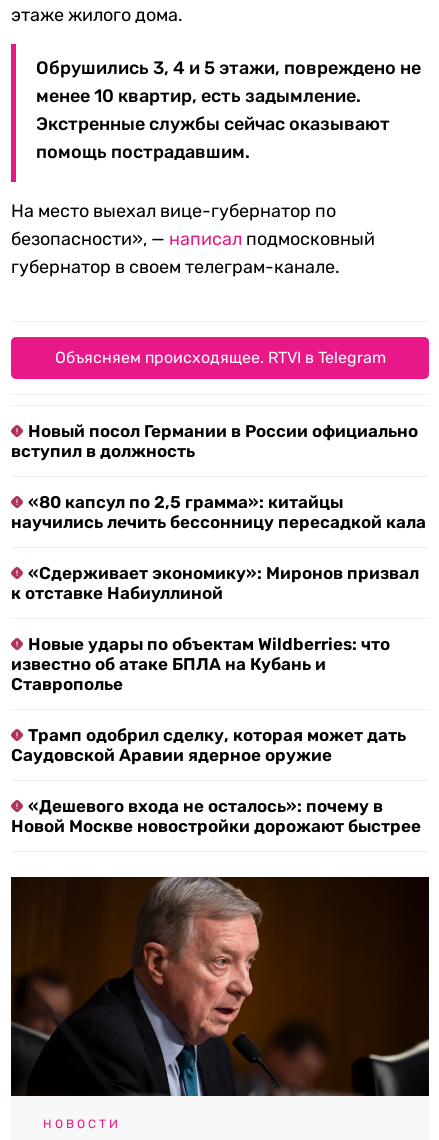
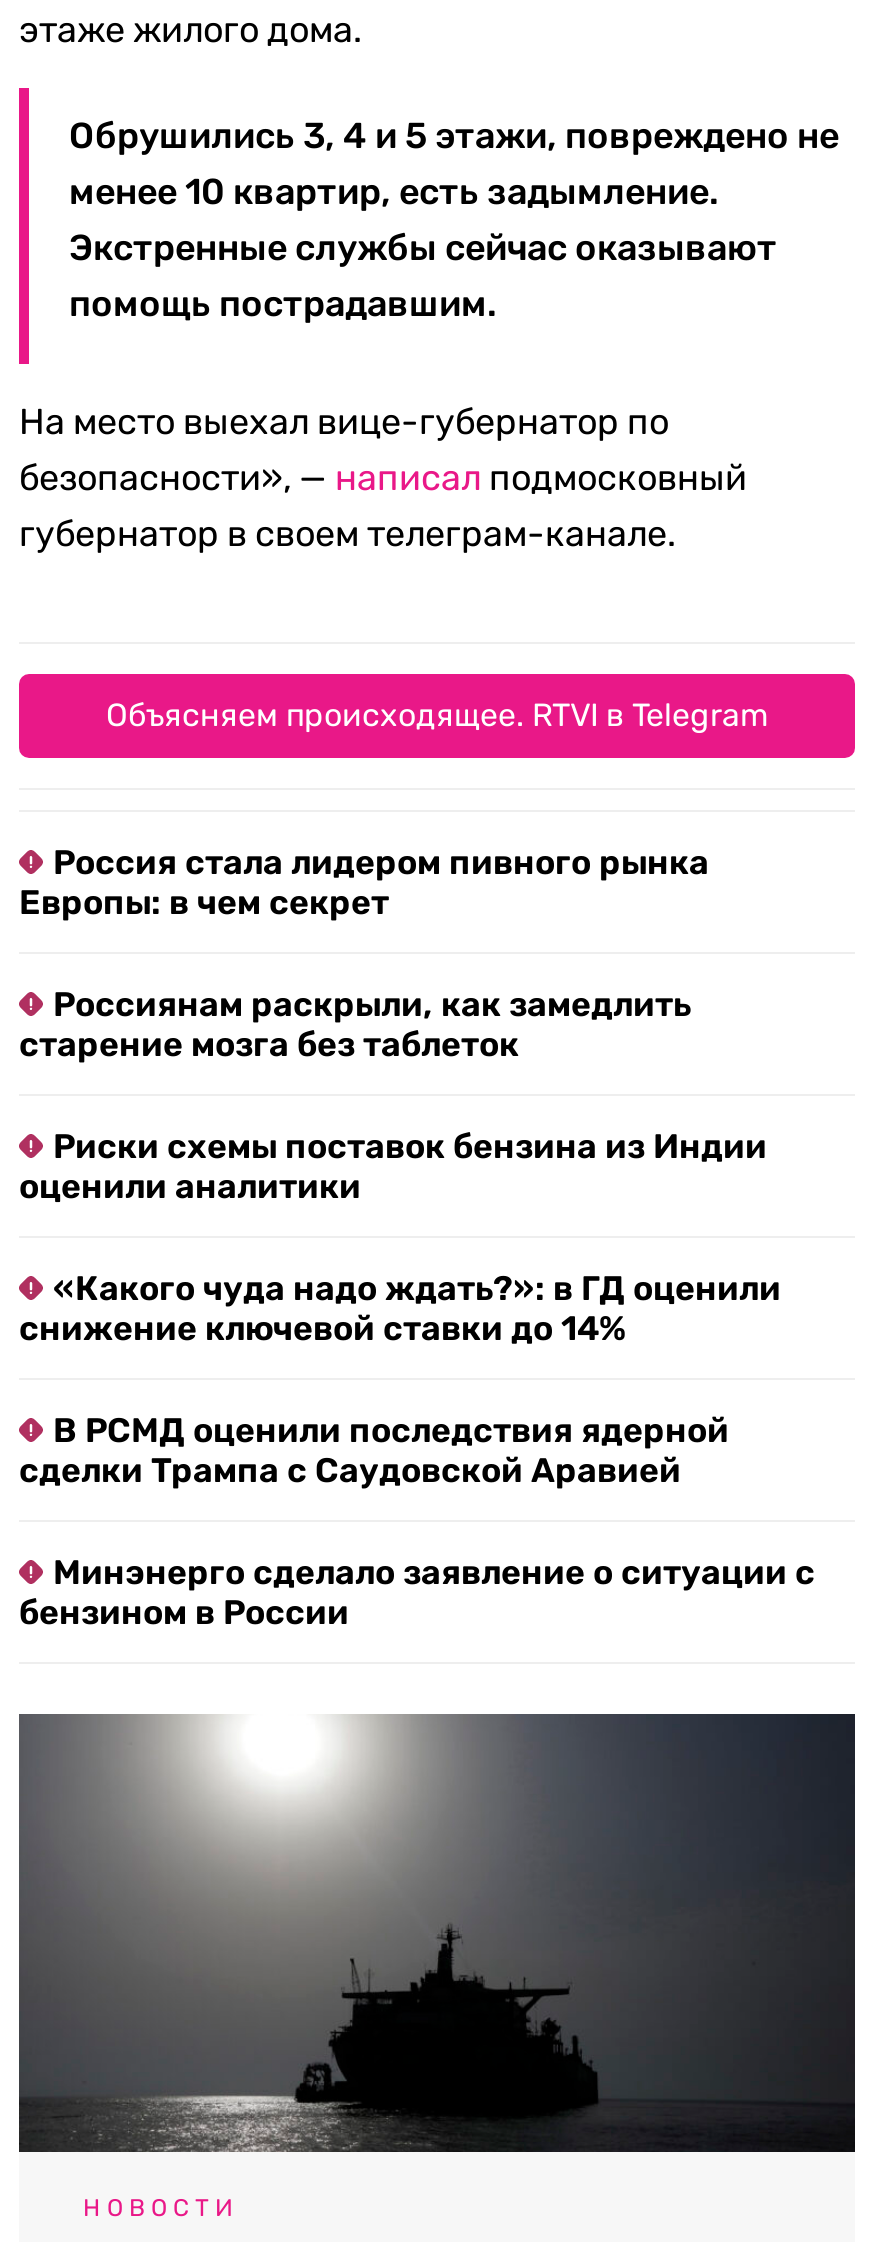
[11,421,418,461] Новый посол Германии в России официально | вступил в должность -> [19,842,709,922] Россия стала лидером пивного рынка | Европы: в чем секрет
[11,492,426,532] «80 капсул по 2,5 грамма»: китайцы | научились лечить бессонницу пересадкой кала -> [19,984,691,1064] Россиянам раскрыли, как замедлить | старение мозга без таблеток
[11,563,419,603] «Сдерживает экономику»: Миронов призвал | к отставке Набиуллиной -> [19,1126,767,1206] Риски схемы поставок бензина из Индии | оценили аналитики
[11,634,390,694] Новые удары по объектам Wildberries: что | известно об атаке БПЛА на Кубань и | Ставрополье -> [19,1268,781,1348] «Какого чуда надо ждать?»: в ГД оценили | снижение ключевой ставки до 14%
[11,725,406,765] Трамп одобрил сделку, которая может дать | Саудовской Аравии ядерное оружие -> [19,1410,729,1490] В РСМД оценили последствия ядерной | сделки Трампа с Саудовской Аравией
[11,796,421,836] «Дешевого входа не осталось»: почему в | Новой Москве новостройки дорожают быстрее -> [19,1552,815,1632] Минэнерго сделало заявление о ситуации с | бензином в России
[12,876,429,1097] [image] -> [19,1712,855,2154] [image]

